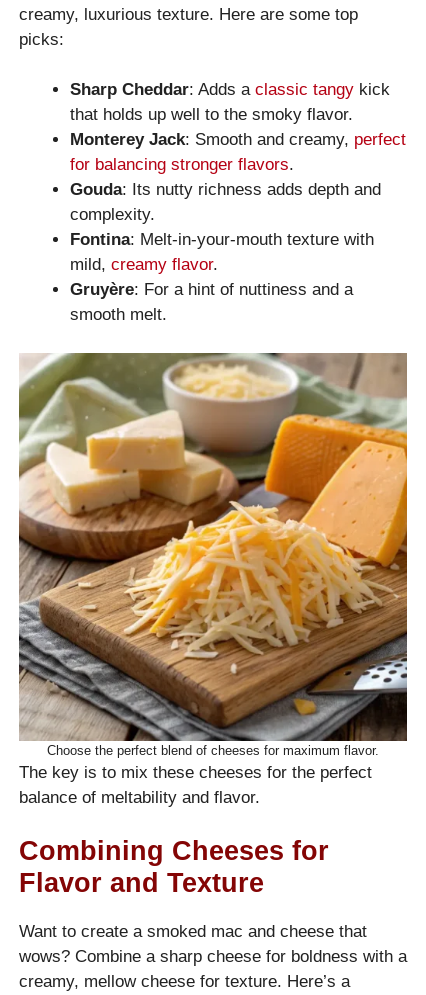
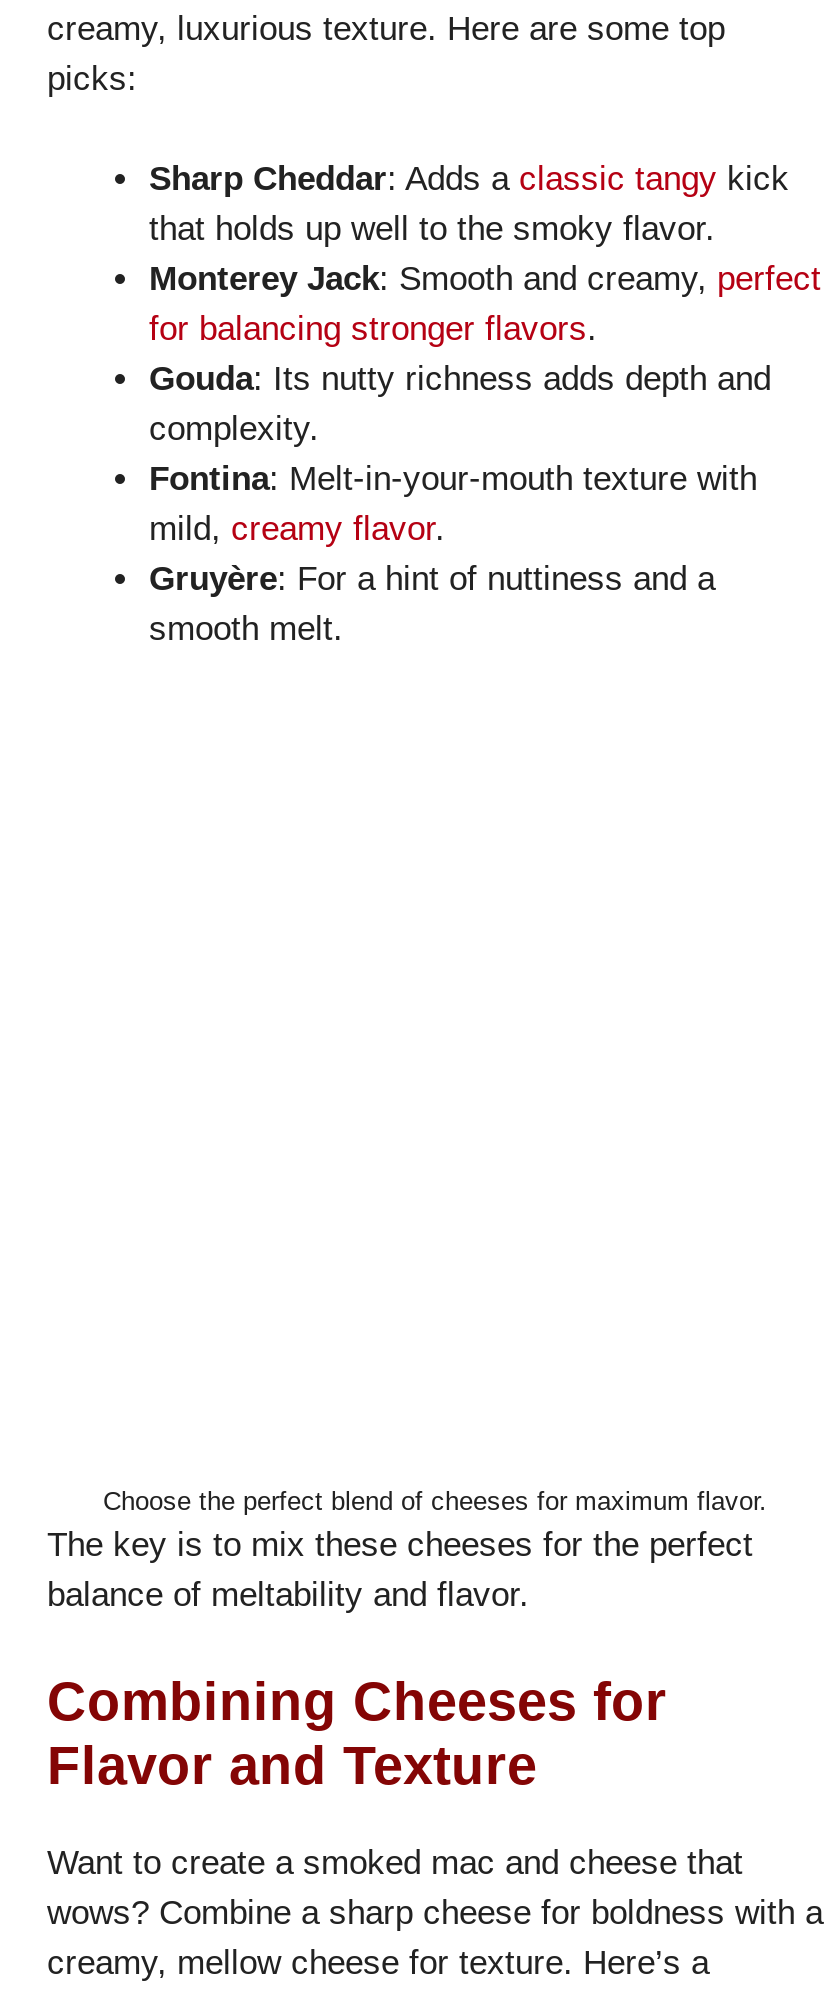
[18,352,408,742] [image] -> none

